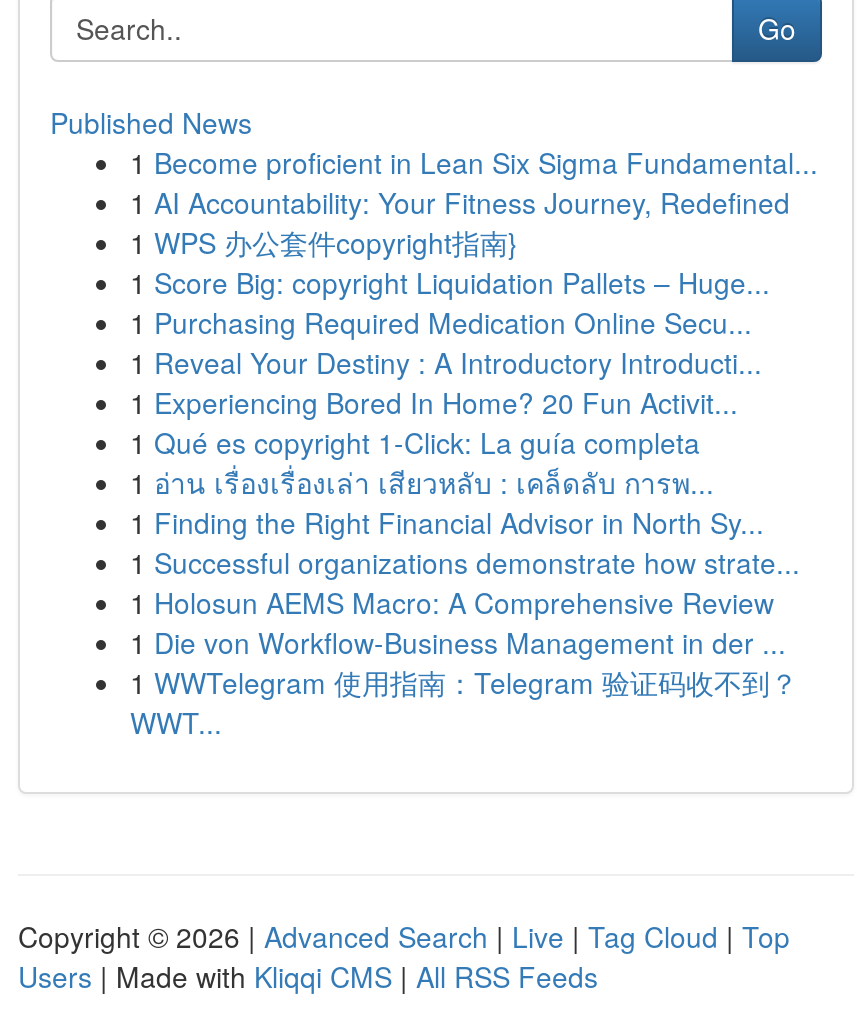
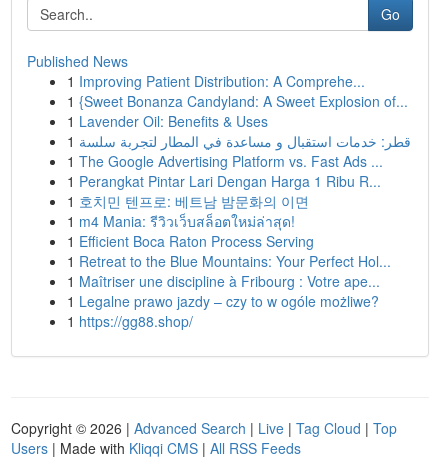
[130,142,818,742] 1 Become proficient in Lean Six Sigma Fundamental... | 1 AI Accountability: Your Fitness Journey, Redefined | 1 WPS 办公套件copyright指南} | 1 Score Big: copyright Liquidation Pallets – Huge... | 1 Purchasing Required Medication Online Secu... | 1 Reveal Your Destiny : A Introductory Introducti... | 1 Experiencing Bored In Home? 20 Fun Activit... | 1 Qué es copyright 1-Click: La guía completa | 1 อ่าน เรื่องเรื่องเล่า เสียวหลับ : เคล็ดลับ การพ... | 1 Finding the Right Financial Advisor in North Sy... | 1 Successful organizations demonstrate how strate... | 1 Holosun AEMS Macro: A Comprehensive Review | 1 Die von Workflow-Business Management in der ... | 1 WWTelegram 使用指南：Telegram 验证码收不到？ | WWT... -> [67,71,411,331] 1 Improving Patient Distribution: A Comprehe... | 1 {Sweet Bonanza Candyland: A Sweet Explosion of... | 1 Lavender Oil: Benefits & Uses | 1 قطر: خدمات استقبال و مساعدة في المطار لتجربة سلسة | 1 The Google Advertising Platform vs. Fast Ads ... | 1 Perangkat Pintar Lari Dengan Harga 1 Ribu R... | 1 호치민 텐프로: 베트남 밤문화의 이면 | 1 m4 Mania: รีวิวเว็บสล็อตใหม่ล่าสุด! | 1 Efficient Boca Raton Process Serving | 1 Retreat to the Blue Mountains: Your Perfect Hol... | 1 Maîtriser une discipline à Fribourg : Votre ape... | 1 Legalne prawo jazdy – czy to w ogóle możliwe? | 1 https://gg88.shop/

